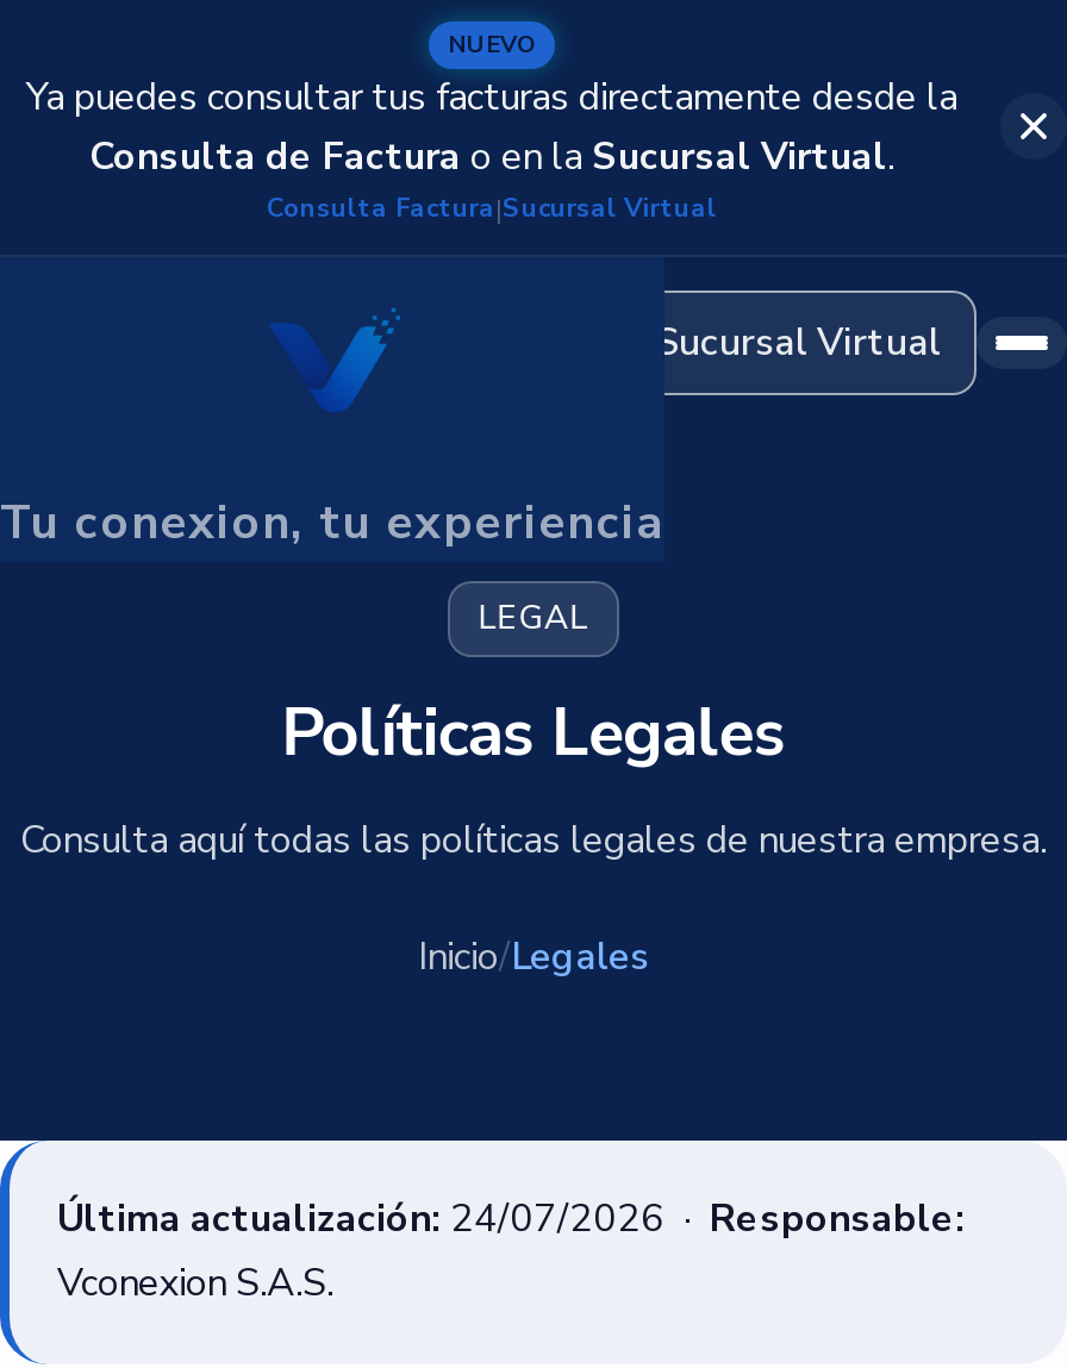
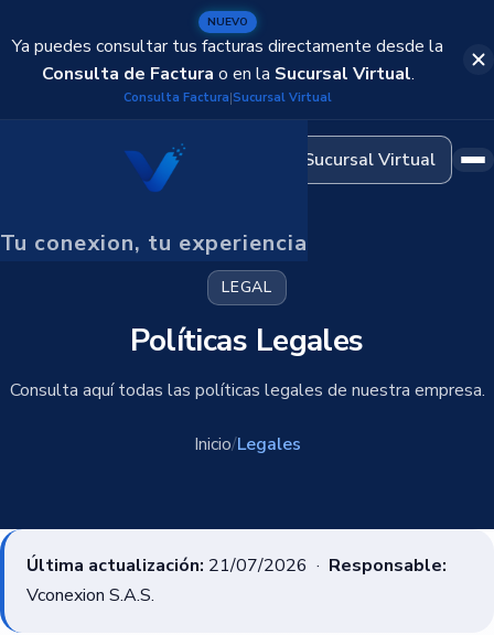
[57,1193,965,1245] Última actualización: 24/07/2026 · Responsable: -> [26,553,447,578] Última actualización: 21/07/2026 · Responsable:

